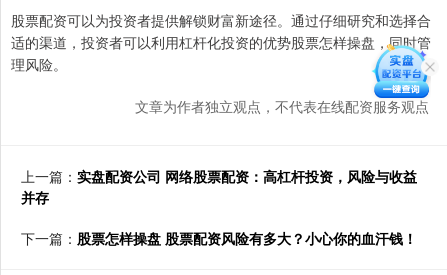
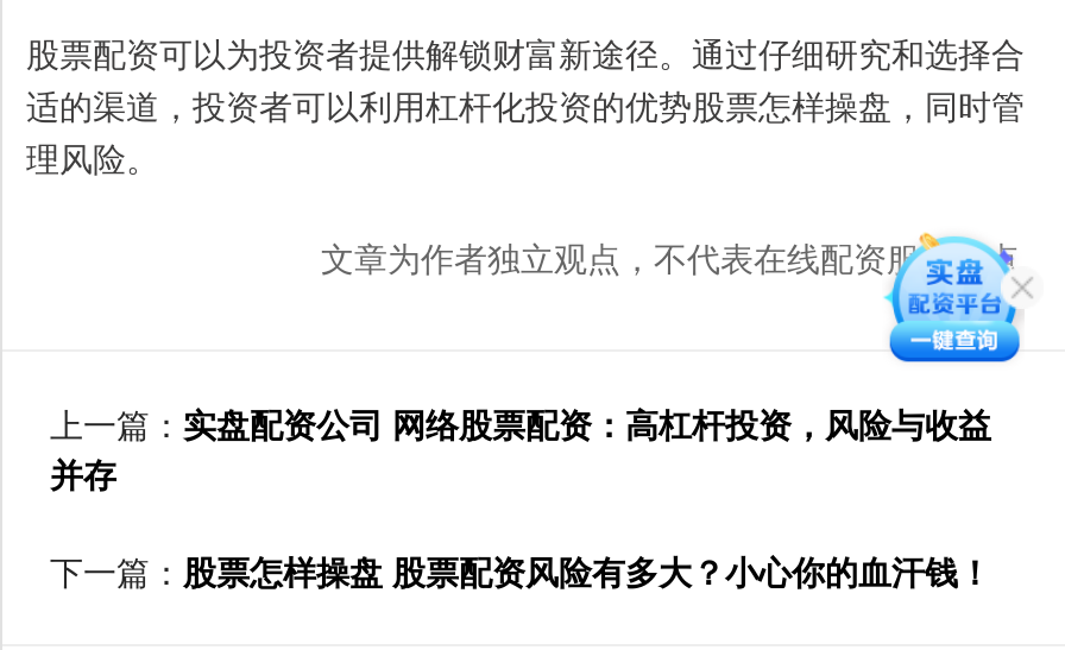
[371,55,434,94] [image] -> none
none -> [882,278,1032,366] [image]

